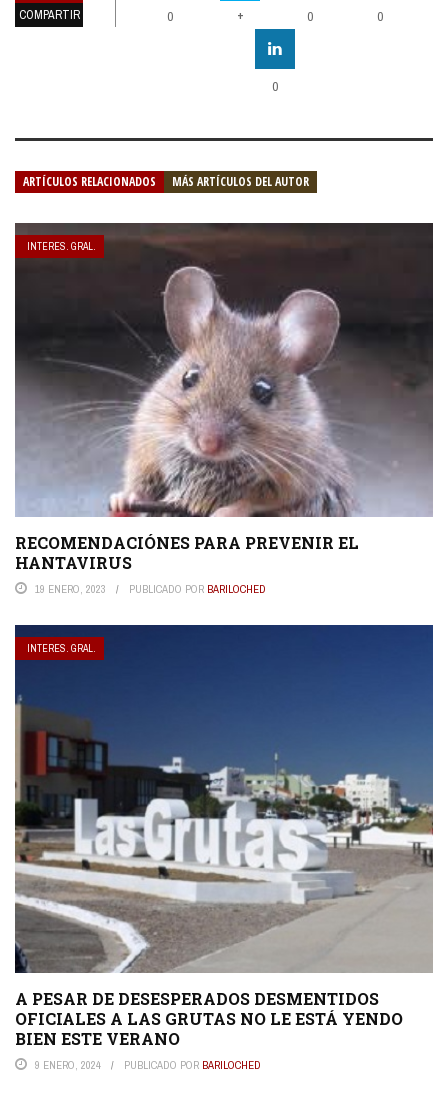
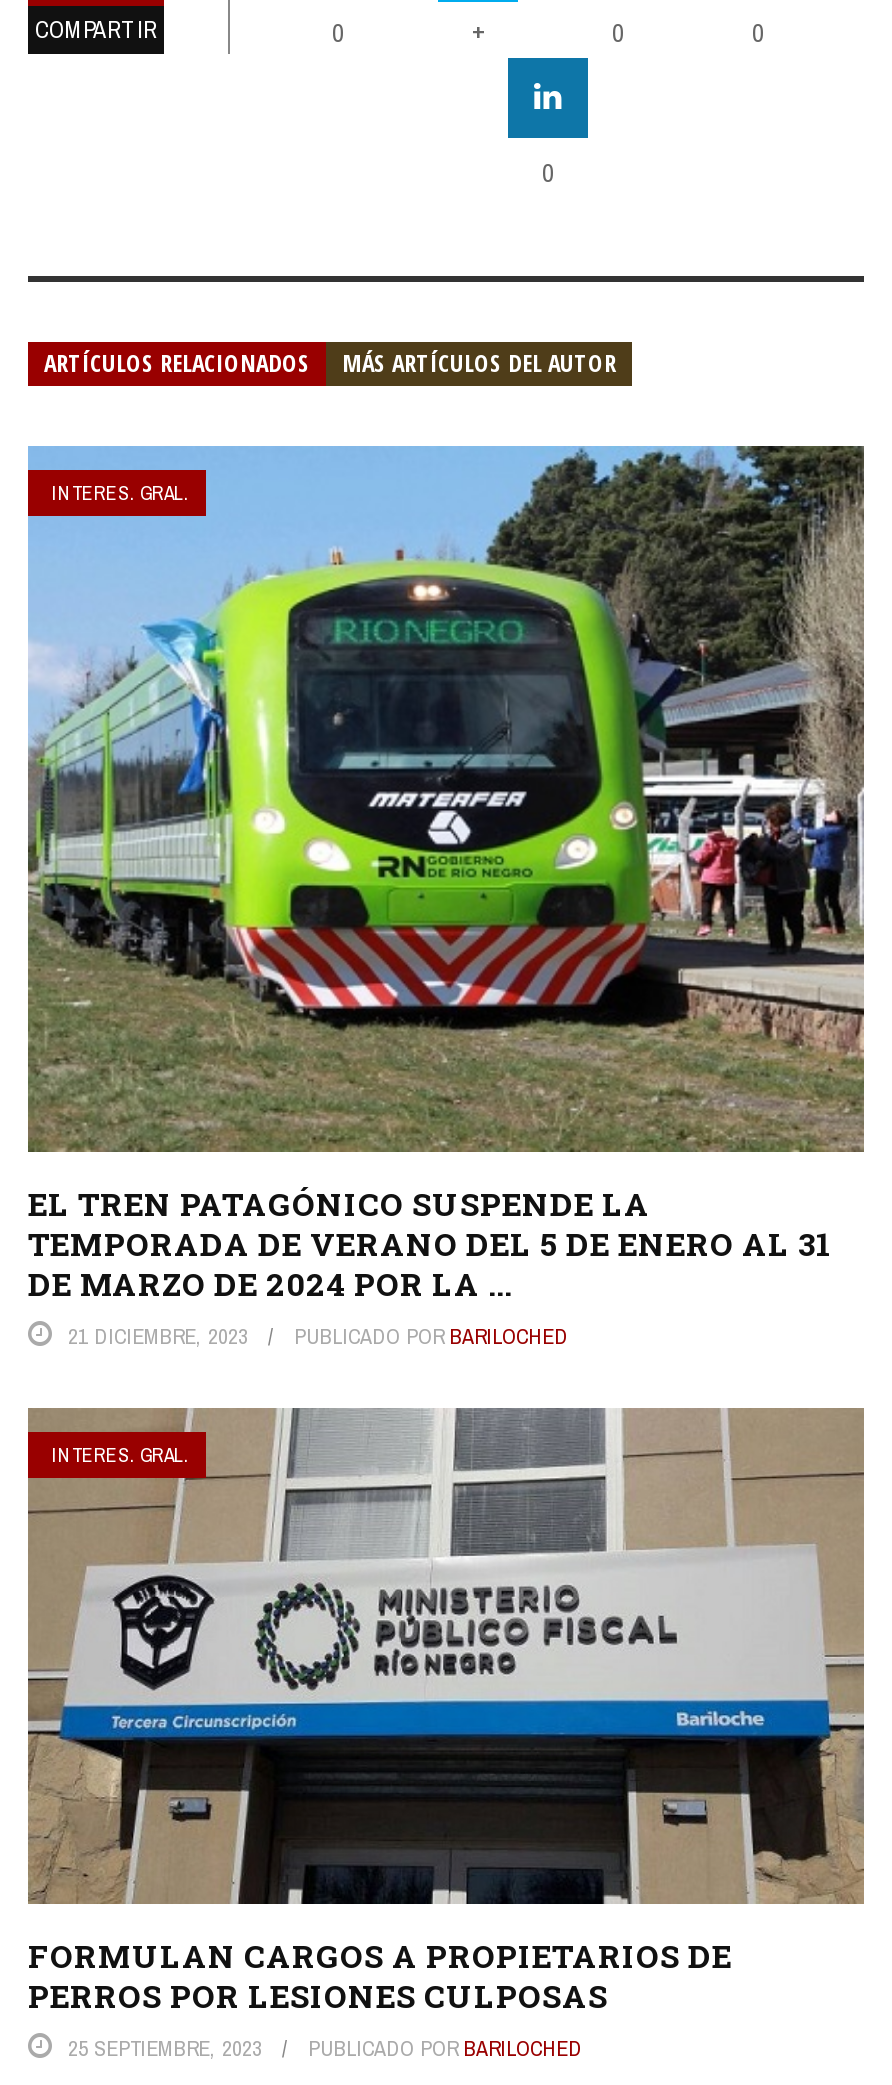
[14,222,433,596] [image] | RECOMENDACIÓNES PARA PREVENIR EL | HANTAVIRUS | 19 ENERO, 2023 -> [28,444,864,1350] [image] | EL TREN PATAGÓNICO SUSPENDE LA | TEMPORADA DE VERANO DEL 5 DE ENERO AL 31 | DE MARZO DE 2024 POR LA ... | 21 DICIEMBRE, 2023
moved [27,582,266,655] -> [52,1322,568,1468]: PUBLICADO POR BARILOCHED | INTERES. GRAL.
[14,624,434,1072] [image] | A PESAR DE DESESPERADOS DESMENTIDOS | OFICIALES A LAS GRUTAS NO LE ESTÁ YENDO | BIEN ESTE VERANO | 9 ENERO, 2024 -> [26,1406,866,2061] [image] | FORMULAN CARGOS A PROPIETARIOS DE | PERROS POR LESIONES CULPOSAS | 25 SEPTIEMBRE, 2023

